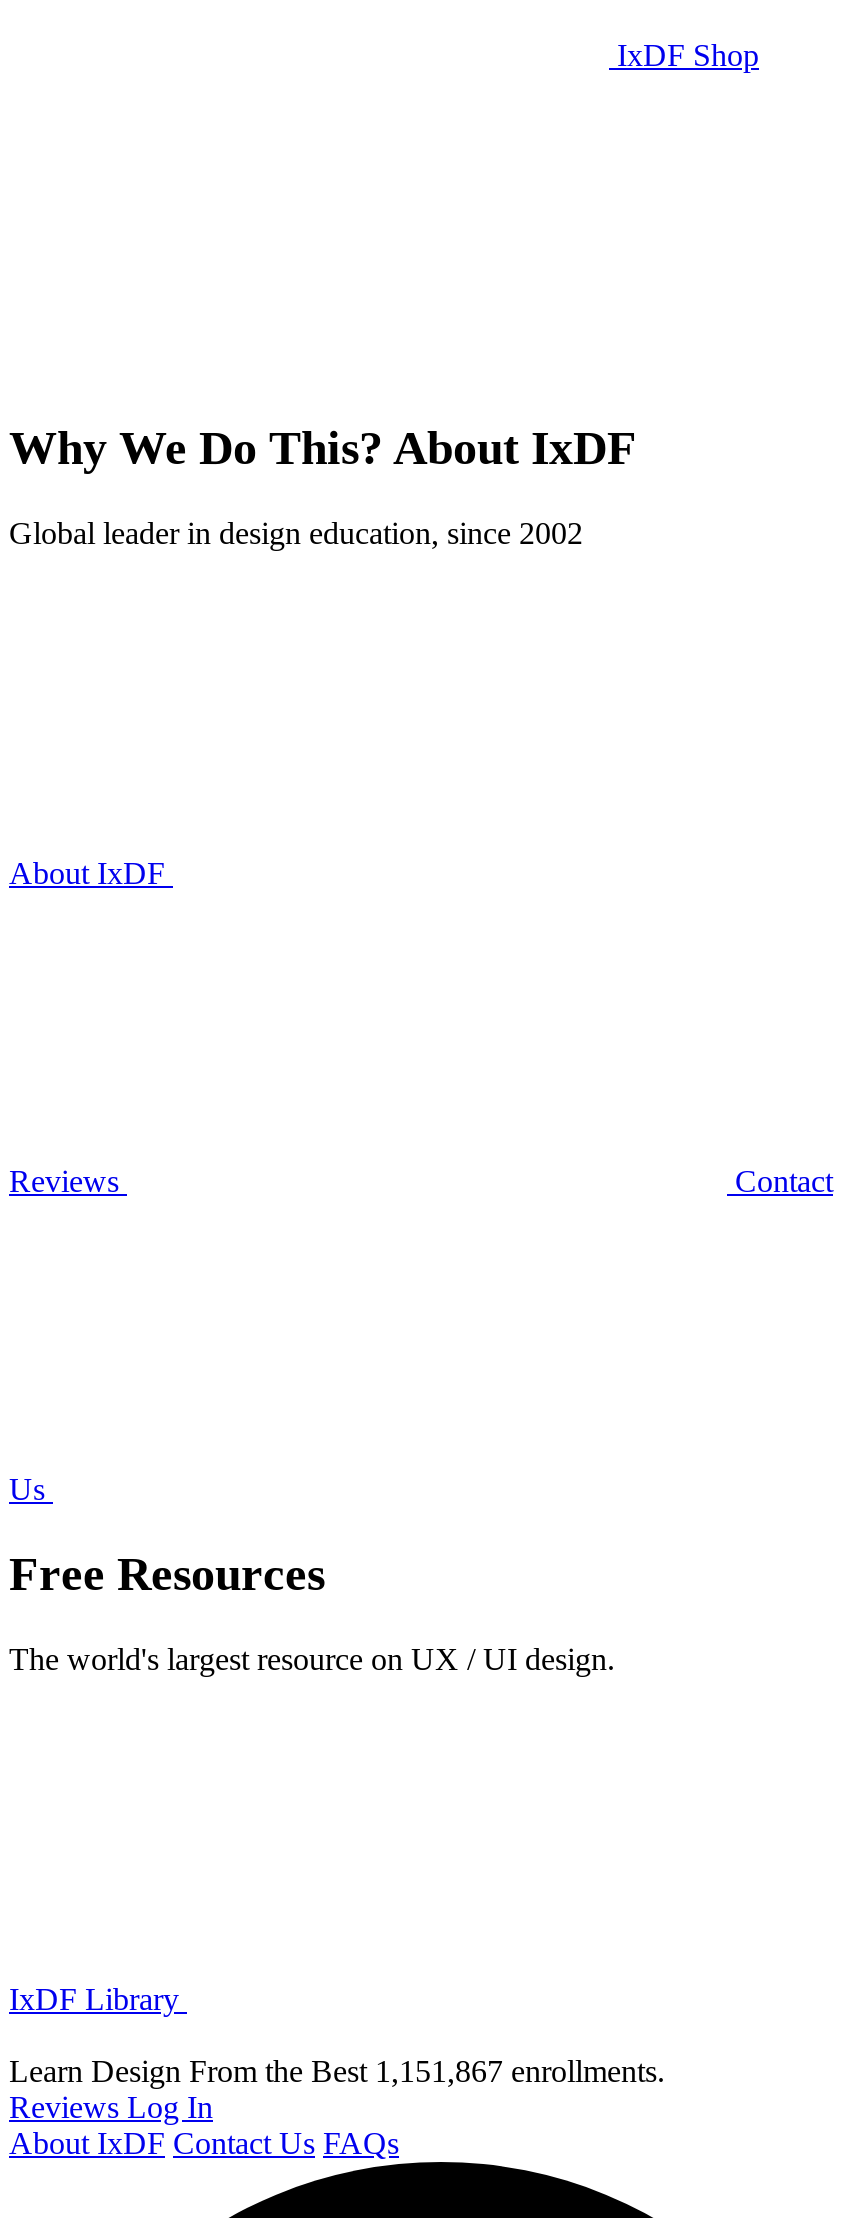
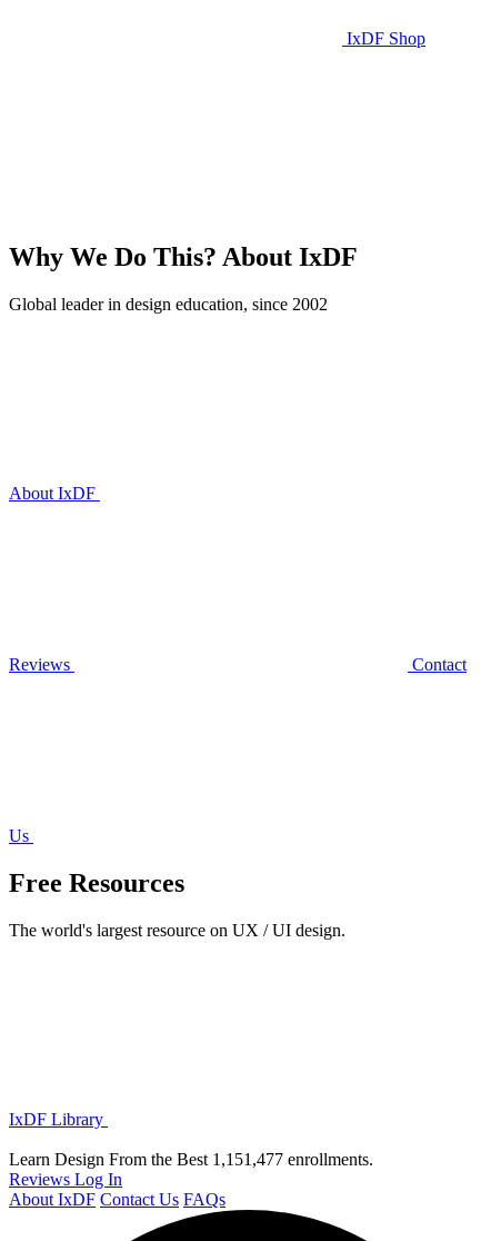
[9,2053,665,2087] Learn Design From the Best 1,151,867 enrollments. -> [9,1149,373,1168] Learn Design From the Best 1,151,477 enrollments.

